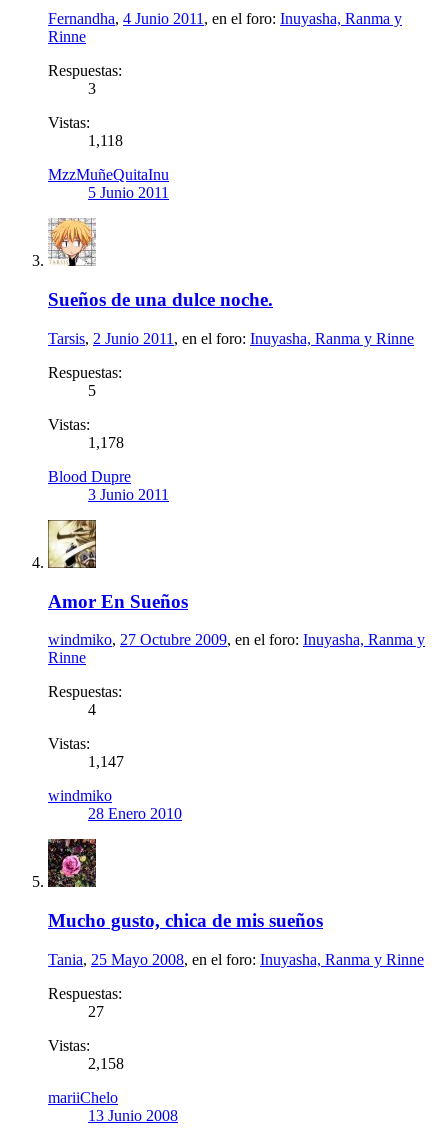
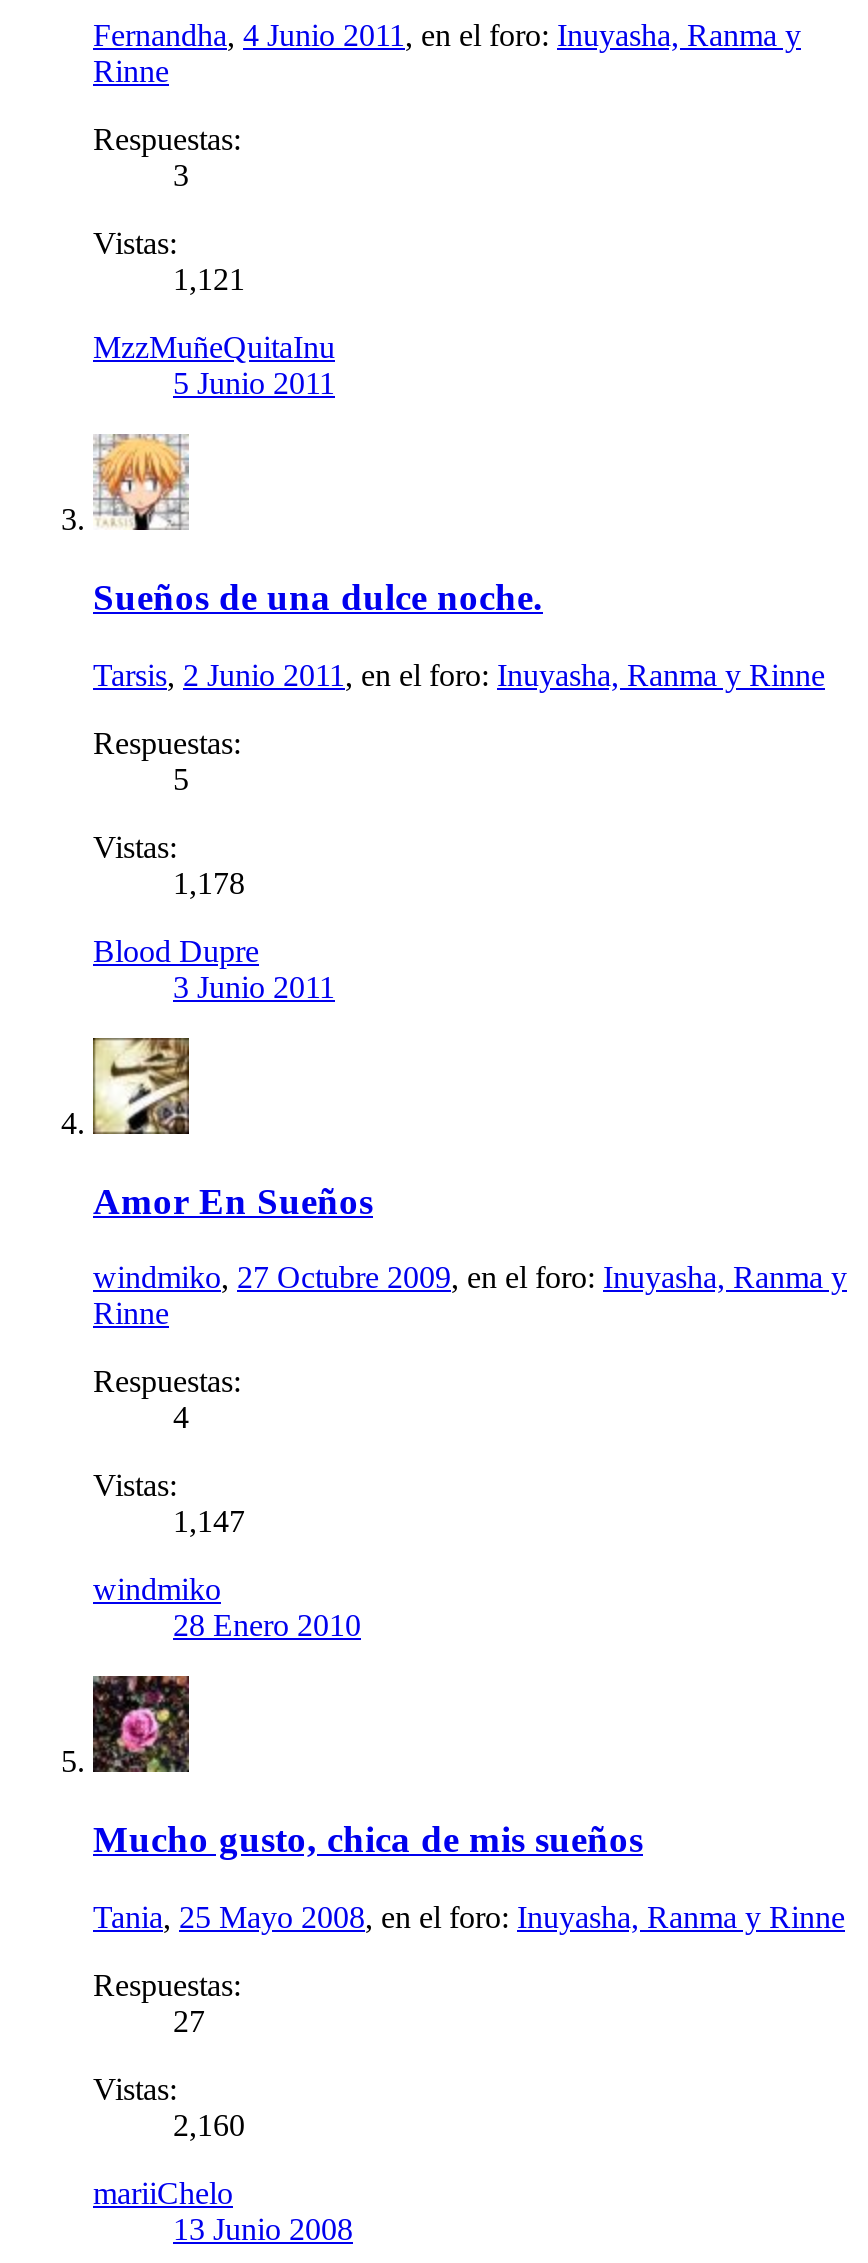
[88,132,123,149] 1,118 -> [173,263,245,297] 1,121
[88,1055,124,1072] 2,158 -> [173,2107,245,2141] 2,160

